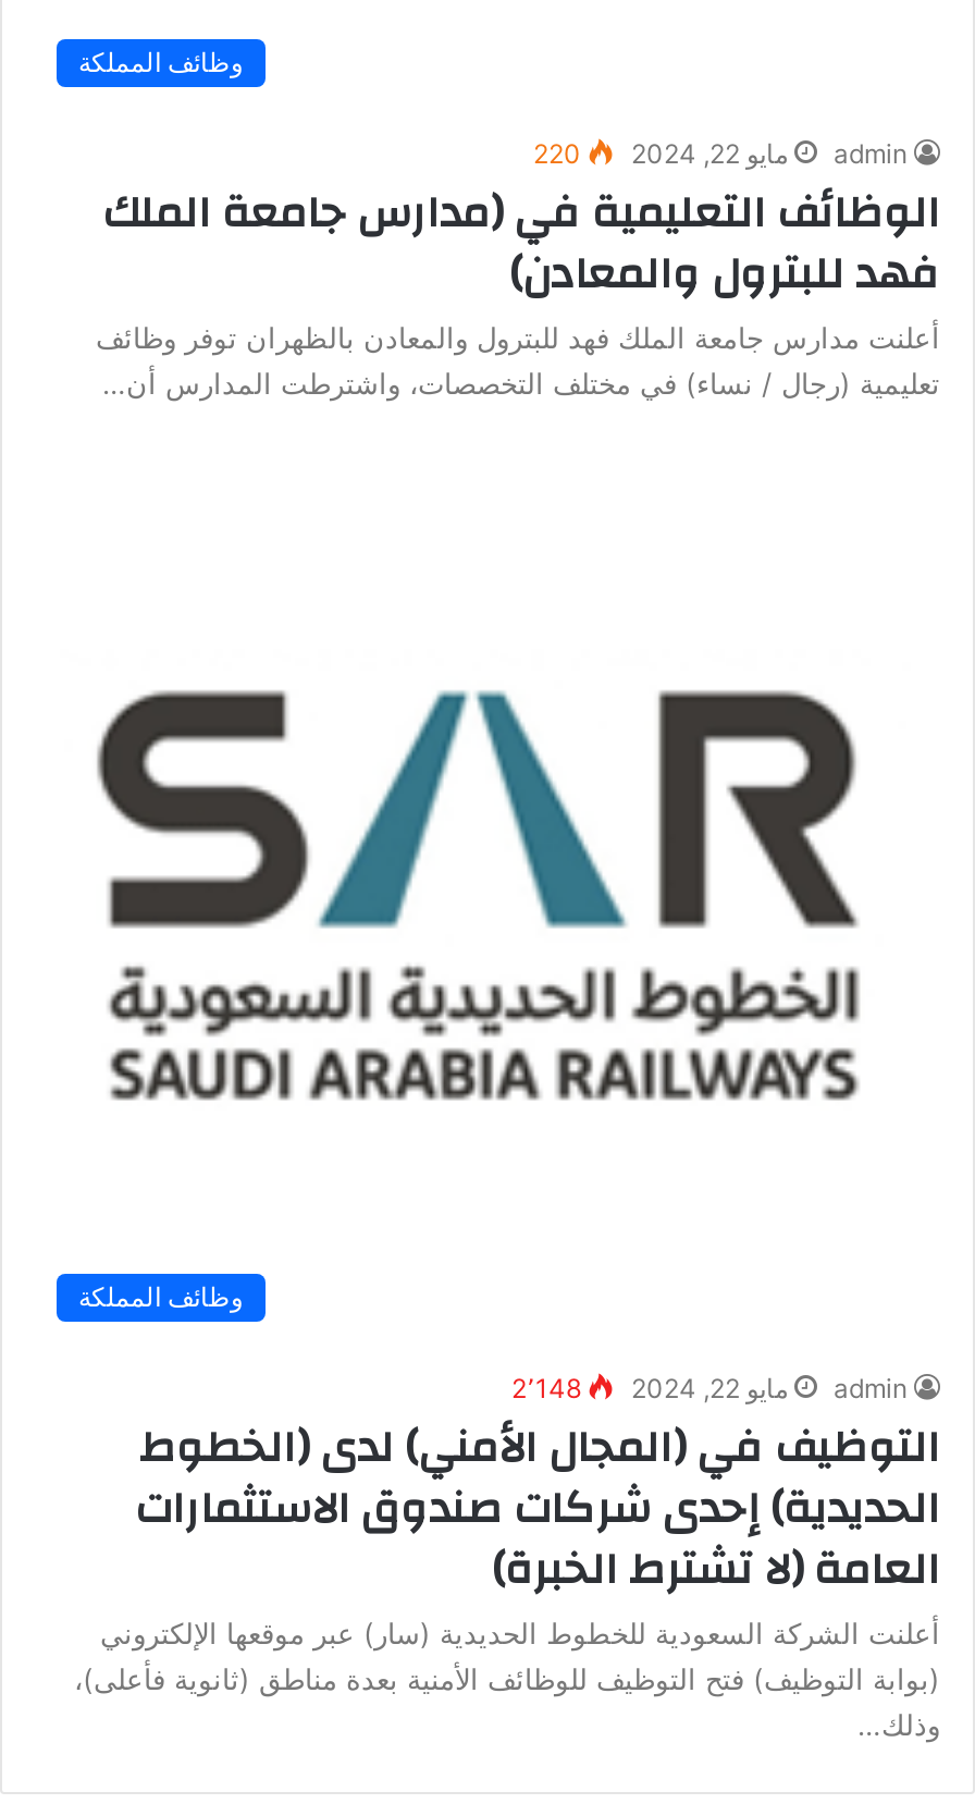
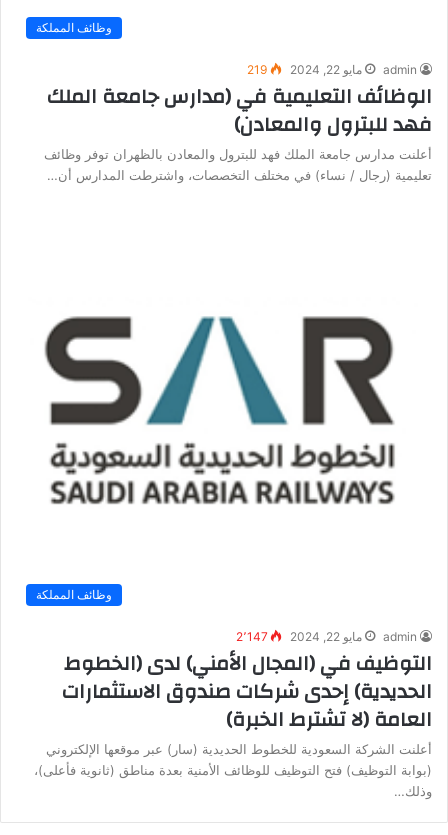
[533,138,581,170] 220 -> [247,62,267,77] 219
[511,1372,581,1405] 2٬148 -> [236,629,267,644] 2٬147

